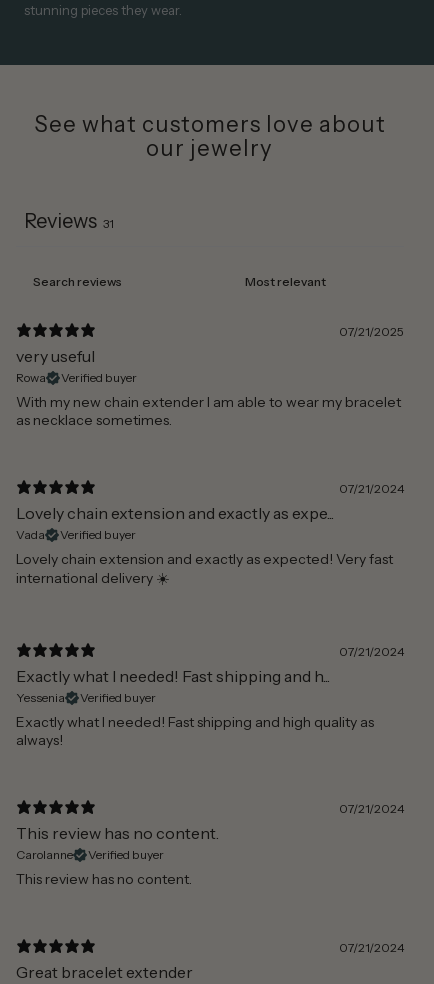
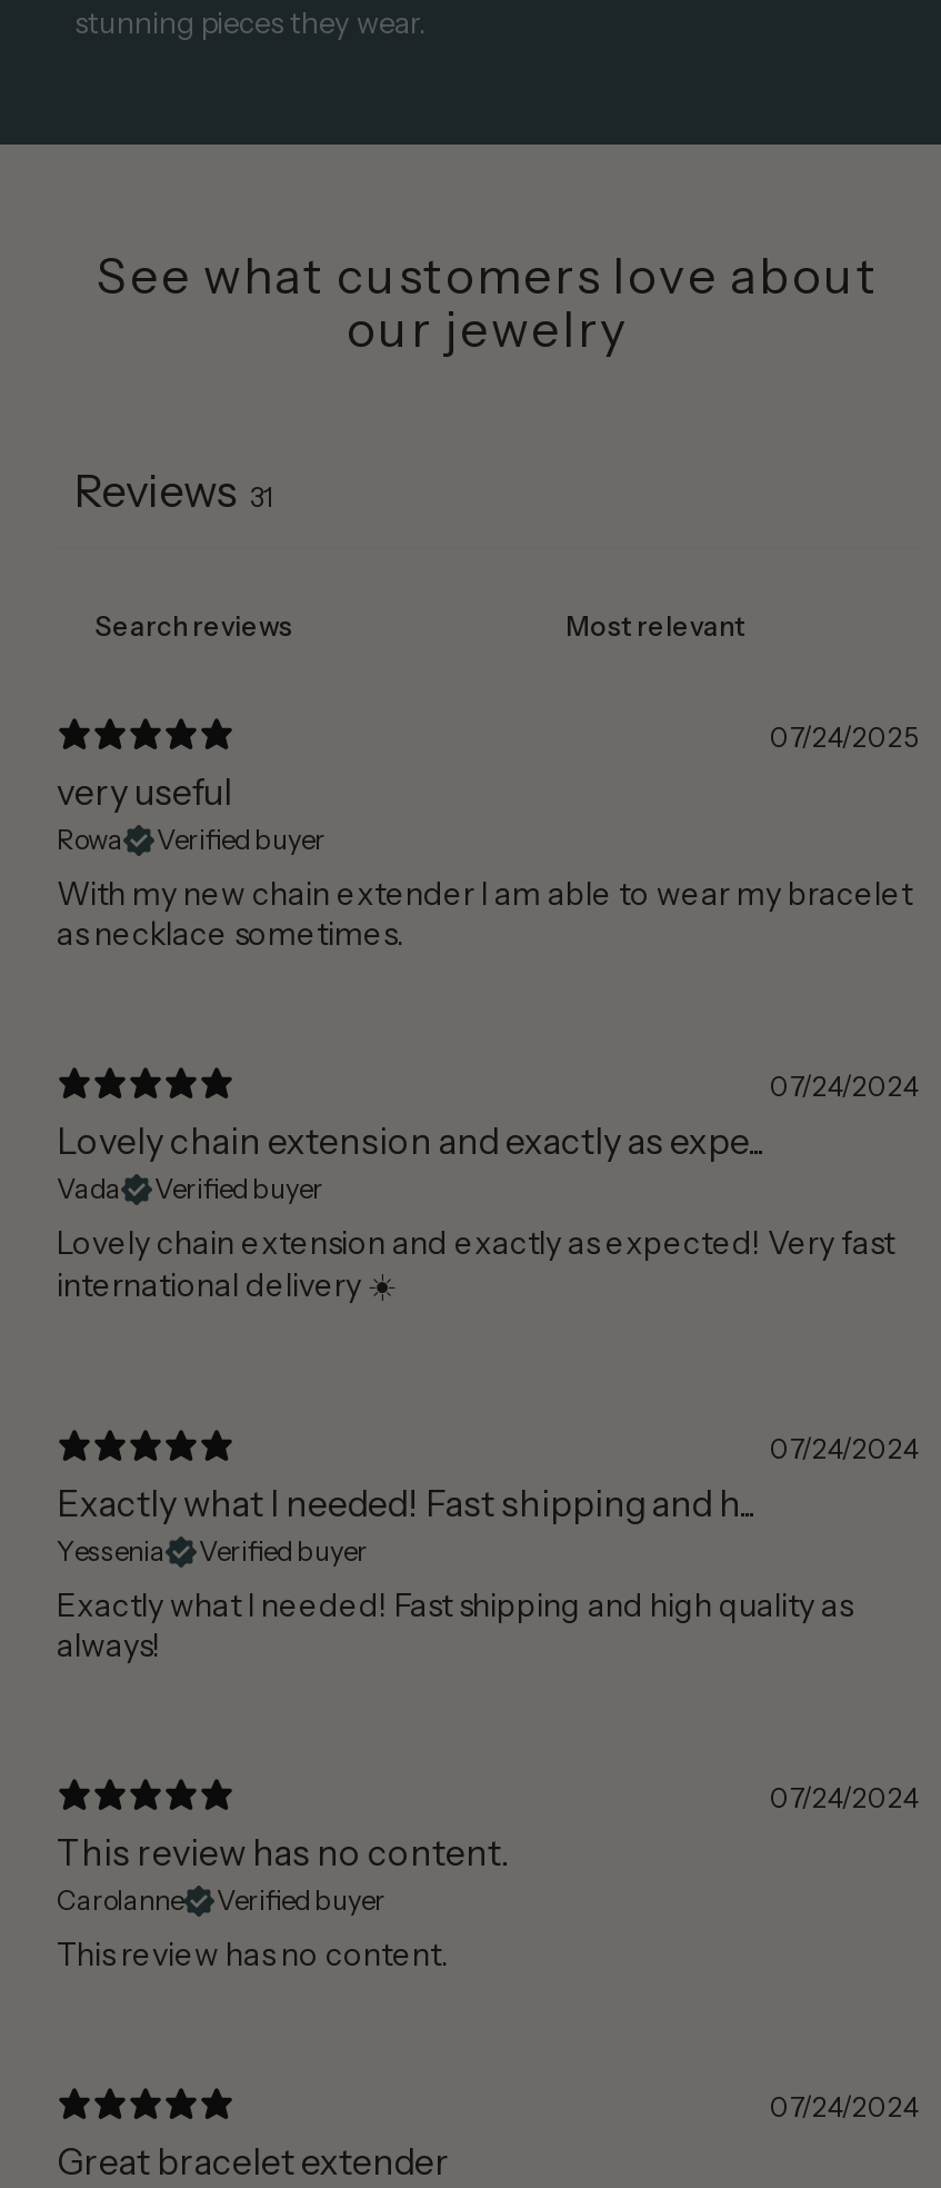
[339,324,404,339] 07/21/2025 -> [770,721,919,755] 07/24/2025
[339,481,404,496] 07/21/2024 -> [770,1070,919,1104] 07/24/2024
[339,644,404,659] 07/21/2024 -> [770,1433,919,1466] 07/24/2024
[339,801,404,816] 07/21/2024 -> [770,1782,919,1815] 07/24/2024
[339,940,404,955] 07/21/2024 -> [770,2091,919,2124] 07/24/2024

